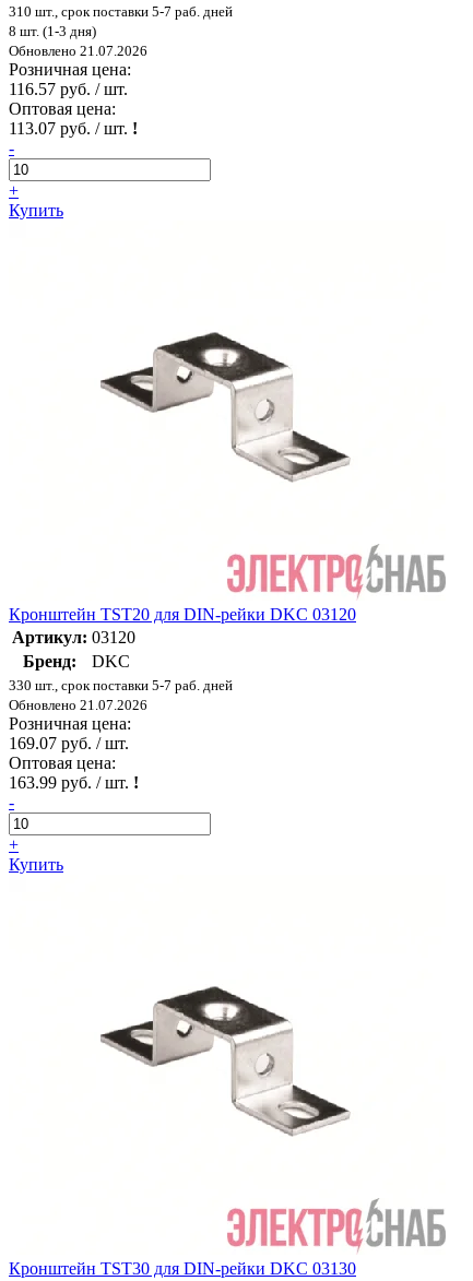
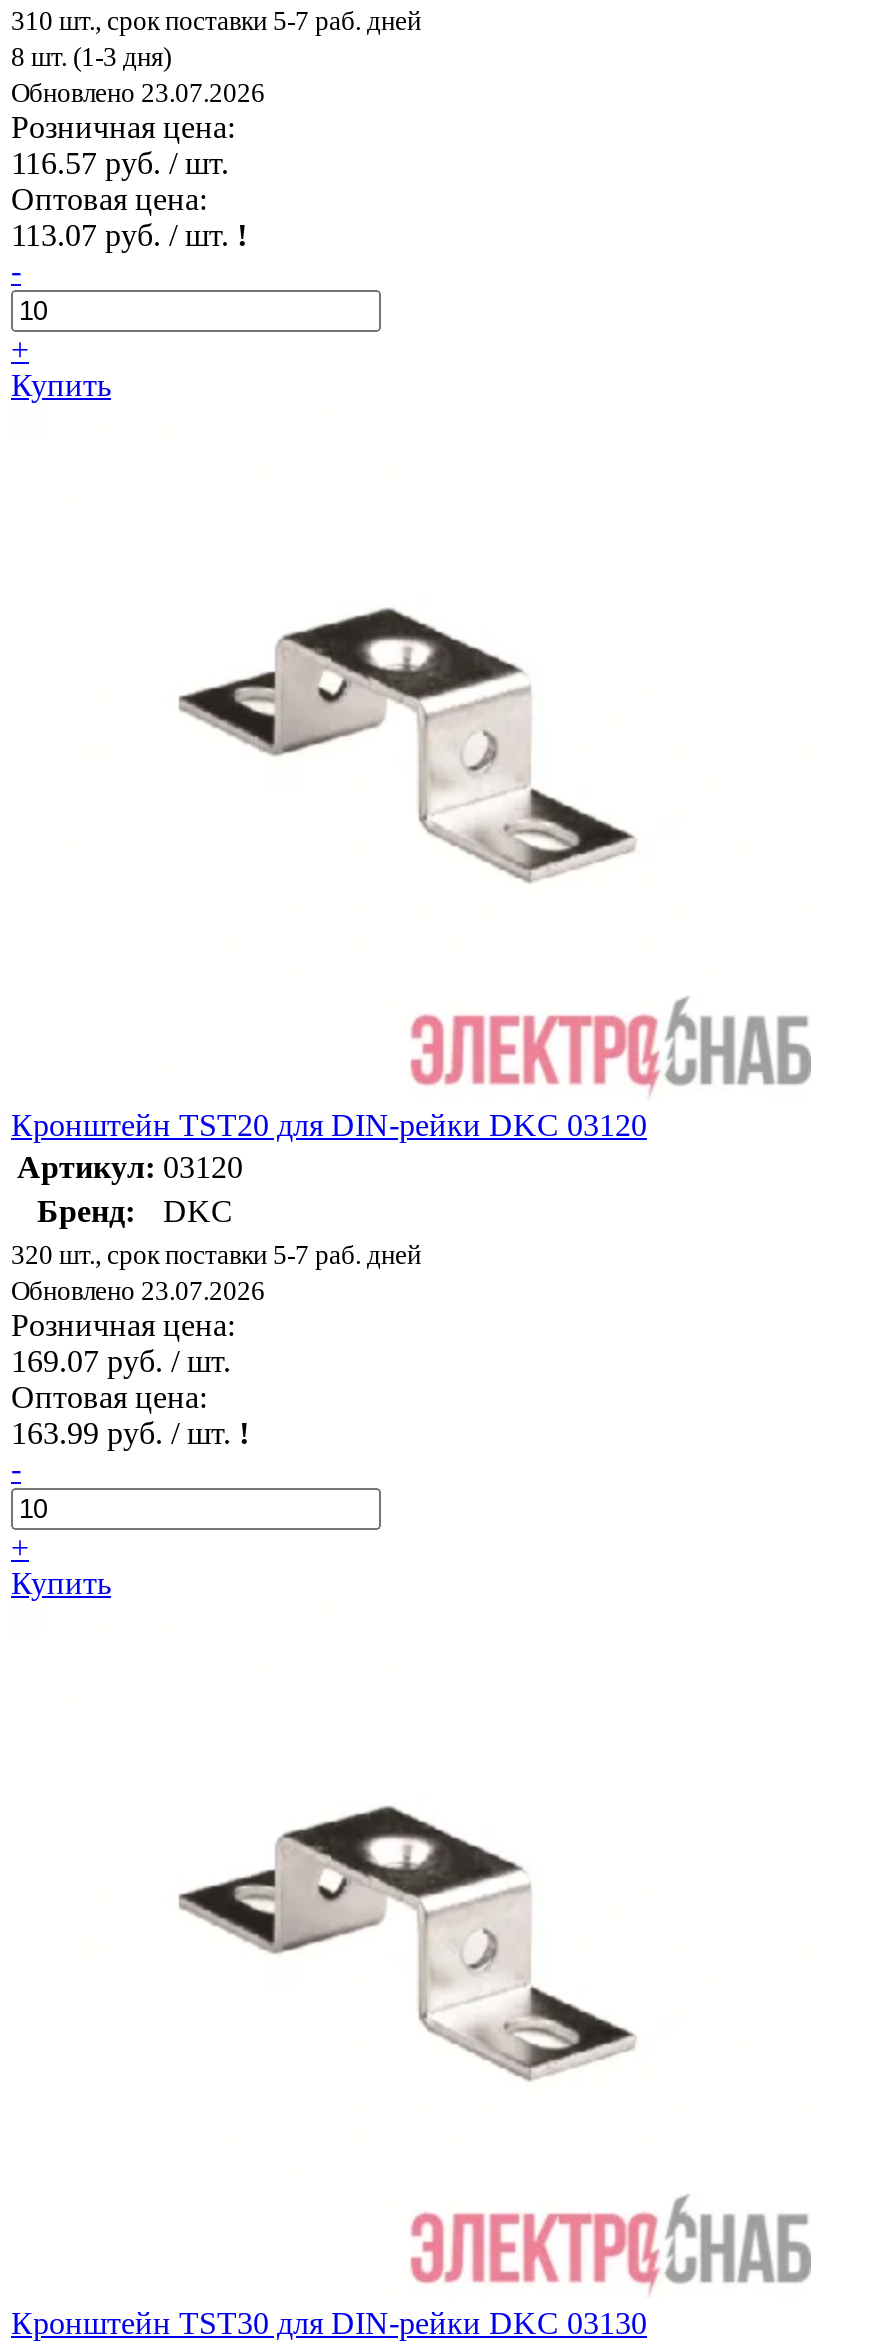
[9,43,147,59] Обновлено 21.07.2026 -> [11,78,265,108] Обновлено 23.07.2026
[9,677,233,693] 330 шт., срок поставки 5-7 раб. дней -> [11,1240,421,1270] 320 шт., срок поставки 5-7 раб. дней
[9,697,147,713] Обновлено 21.07.2026 -> [11,1276,265,1306] Обновлено 23.07.2026

